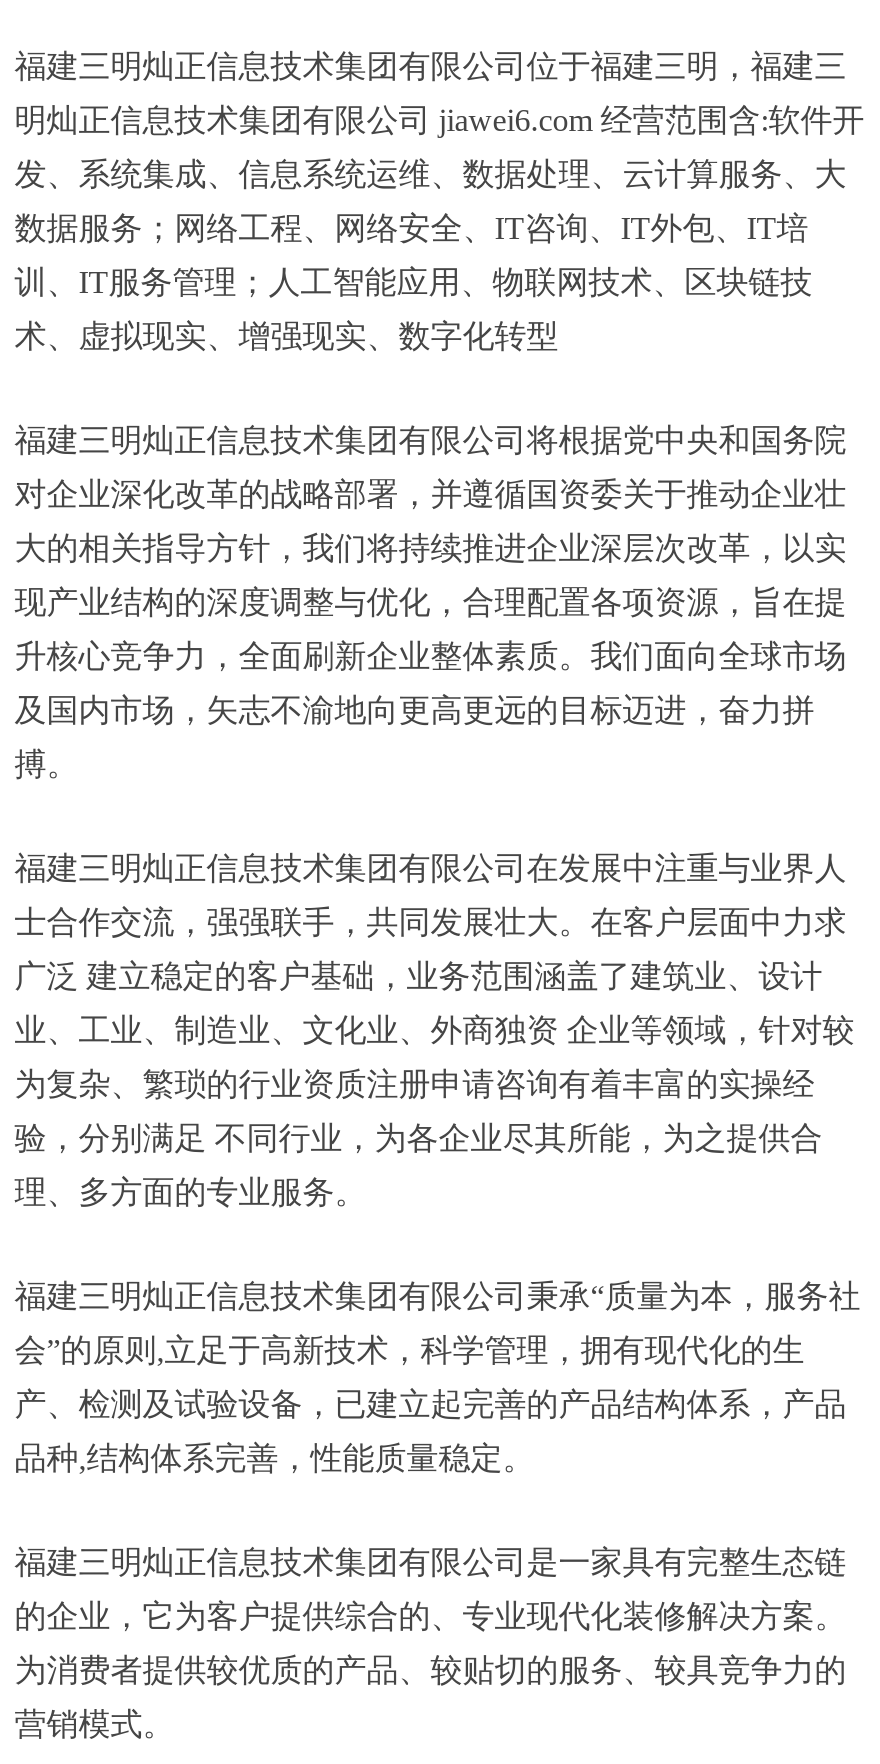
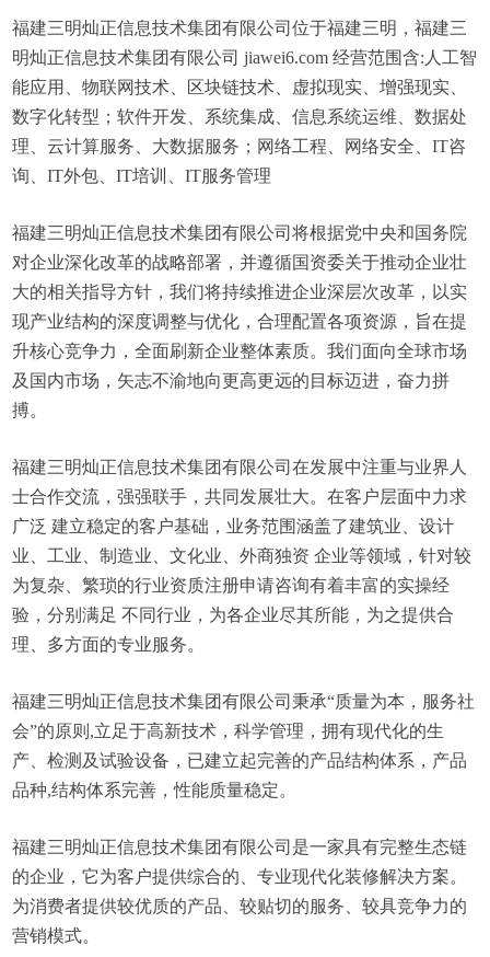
[14,103,864,137] 明灿正信息技术集团有限公司 jiawei6.com 经营范围含:软件开 -> [12,48,477,67] 明灿正信息技术集团有限公司 jiawei6.com 经营范围含:人工智
[14,157,846,191] 发、系统集成、信息系统运维、数据处理、云计算服务、大 -> [12,78,467,96] 能应用、物联网技术、区块链技术、虚拟现实、增强现实、
[14,211,808,245] 数据服务；网络工程、网络安全、IT咨询、IT外包、IT培 -> [12,107,467,126] 数字化转型；软件开发、系统集成、信息系统运维、数据处
[14,265,812,299] 训、IT服务管理；人工智能应用、物联网技术、区块链技 -> [12,137,466,155] 理、云计算服务、大数据服务；网络工程、网络安全、IT咨
[14,319,558,353] 术、虚拟现实、增强现实、数字化转型 -> [12,166,271,185] 询、IT外包、IT培训、IT服务管理

